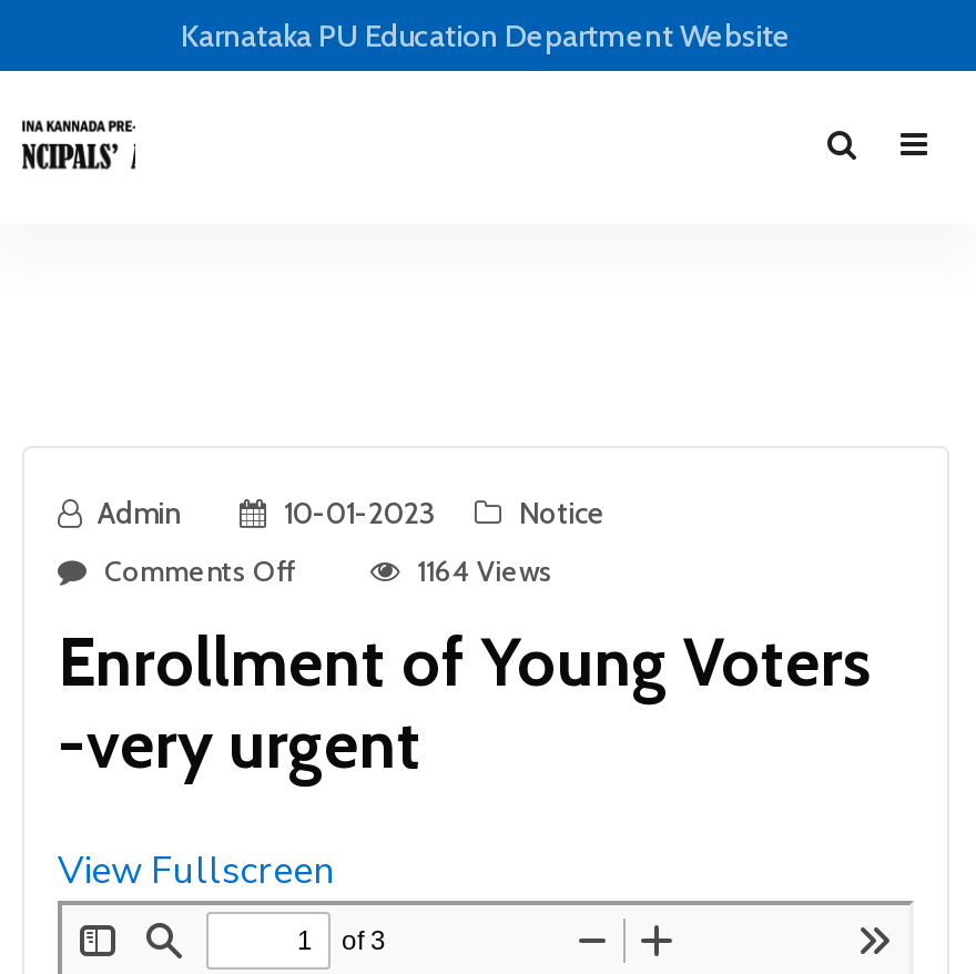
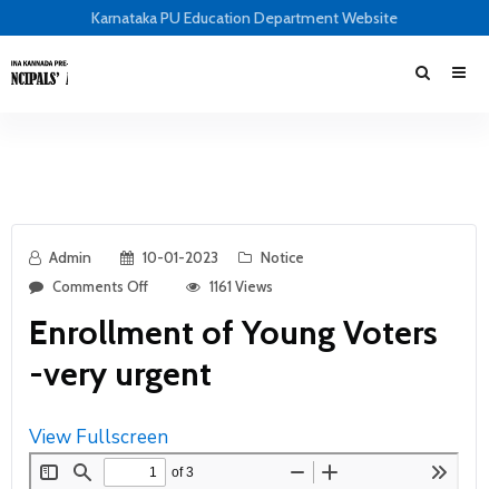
[417,552,552,588] 1164 Views -> [209,277,273,295] 1161 Views

